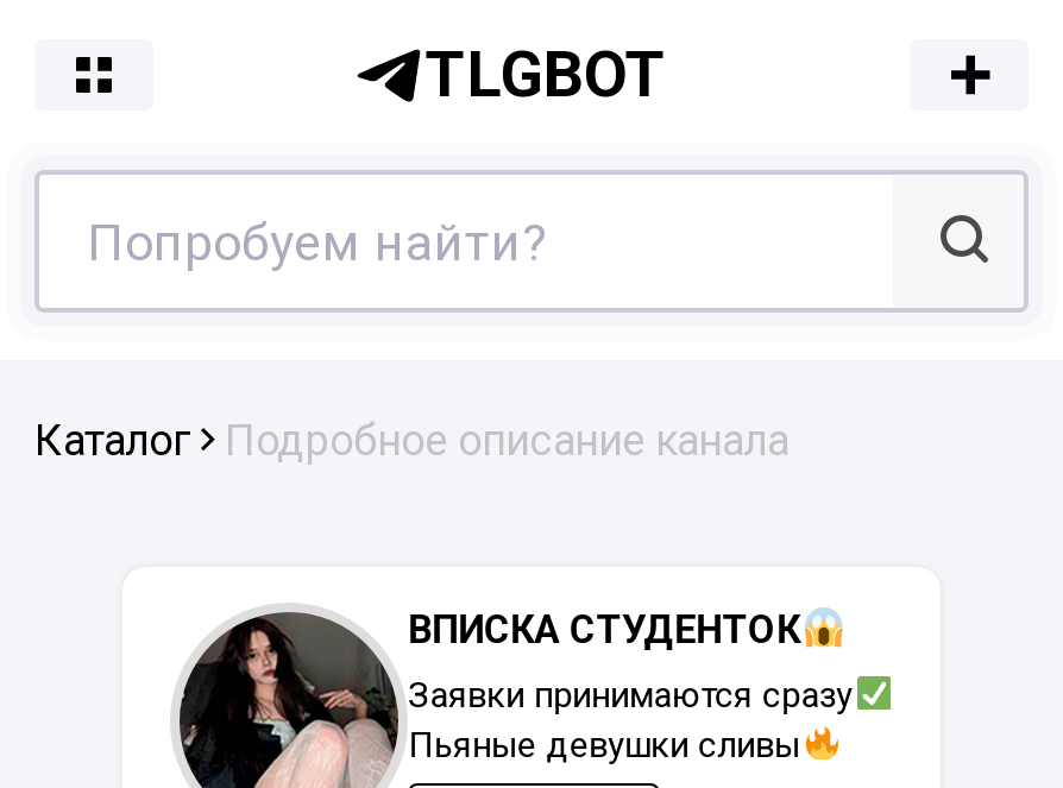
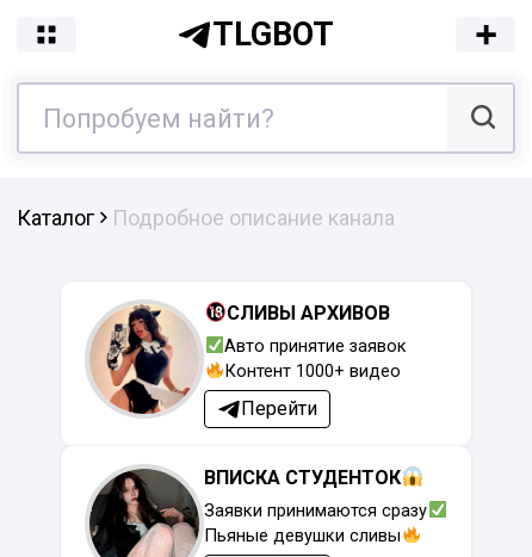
none -> [89,302,407,420] [image] | СЛИВЫ АРХИВОВ | Авто принятие заявок | Контент 1000+ видео | Перейти

